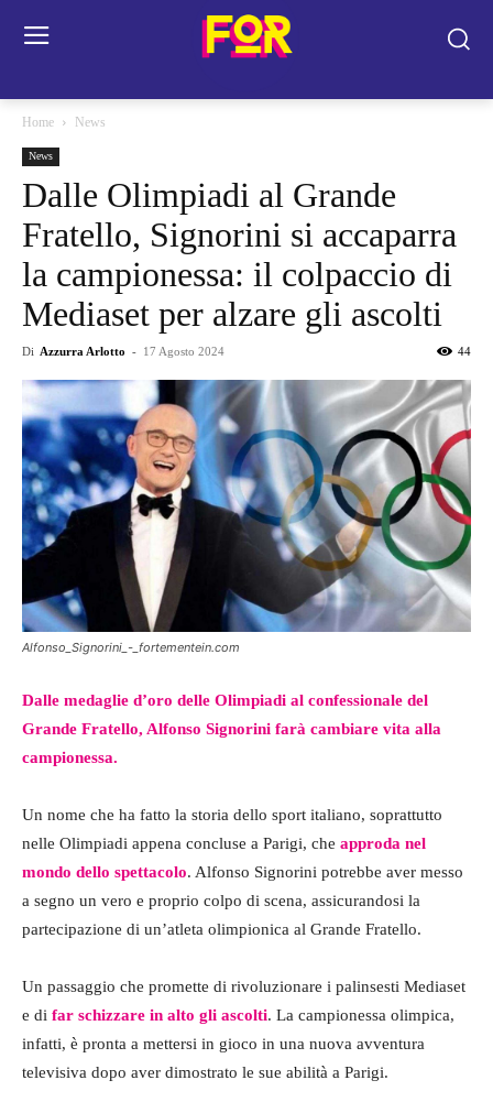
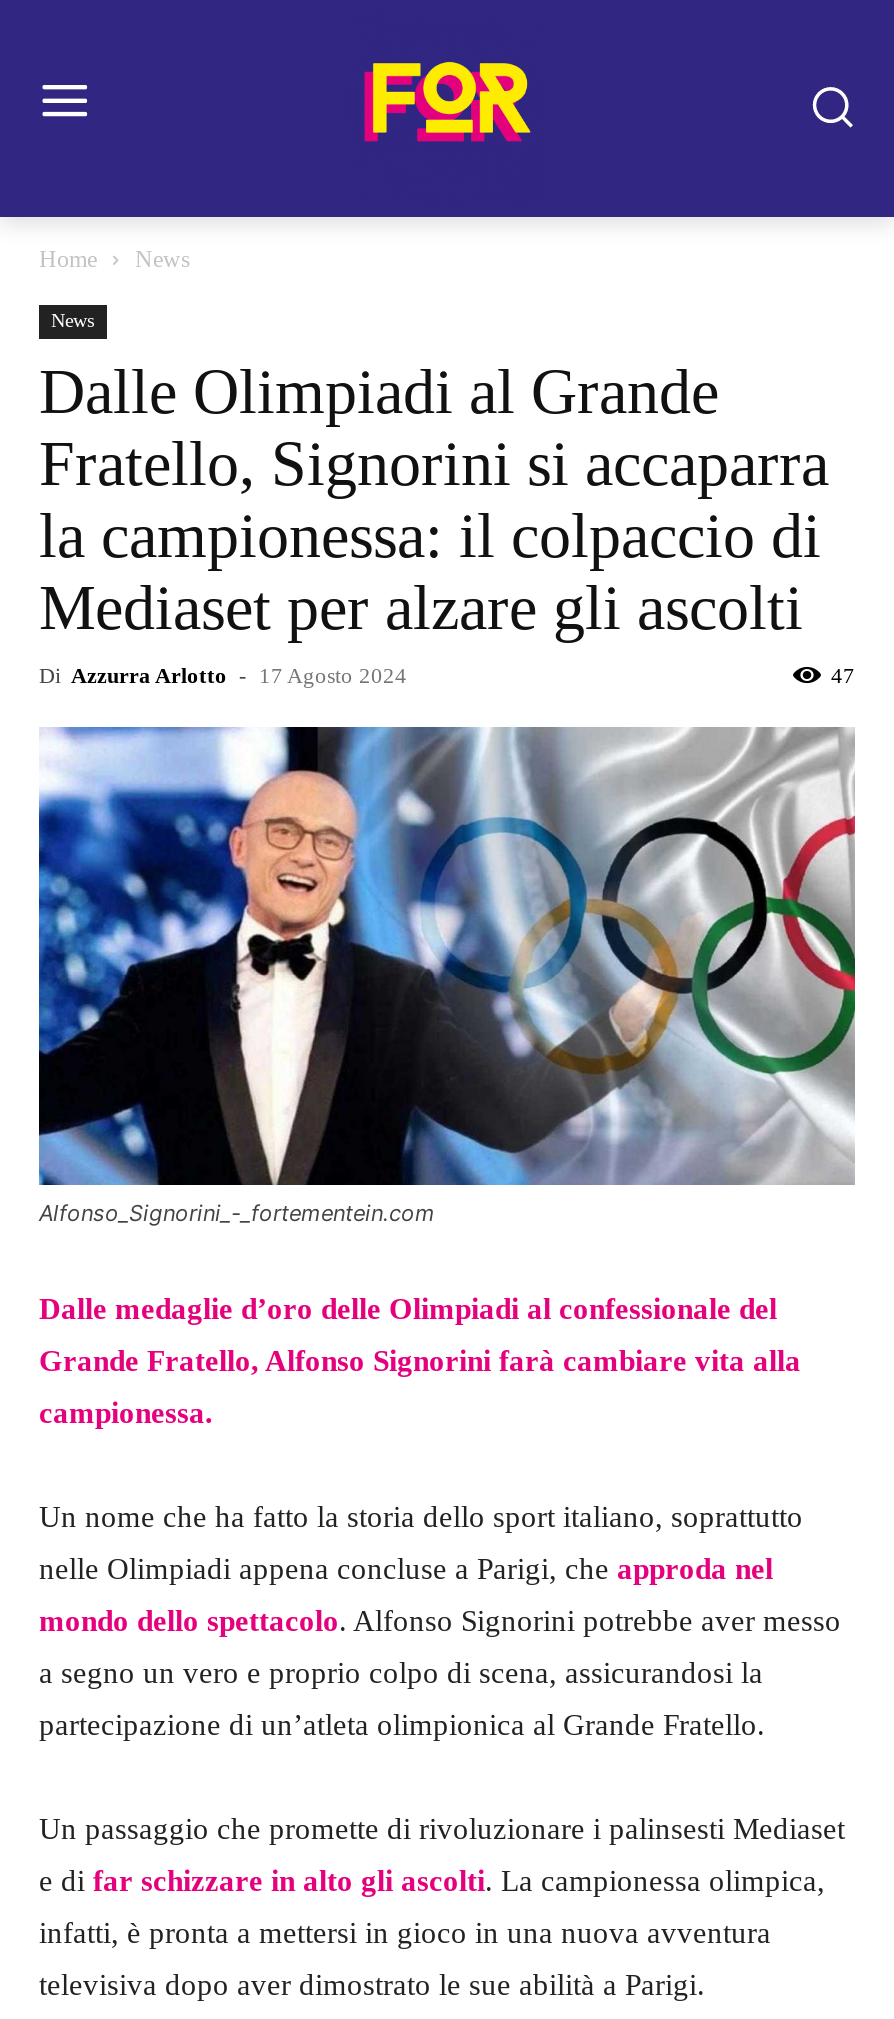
[458,345,471,358] 44 -> [831,663,855,687] 47

